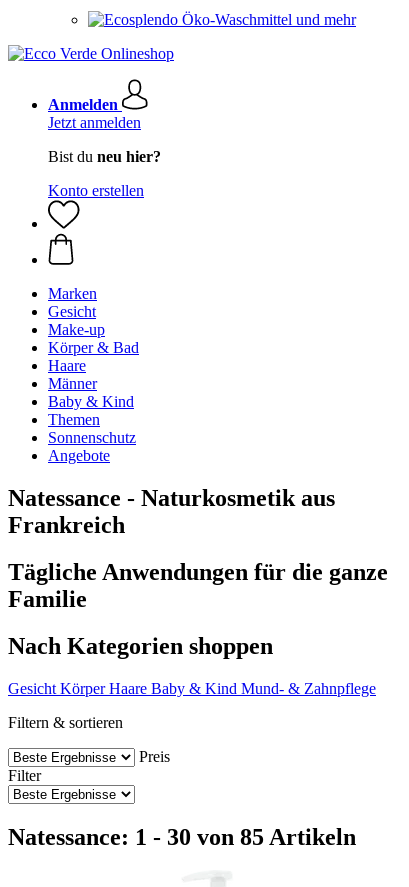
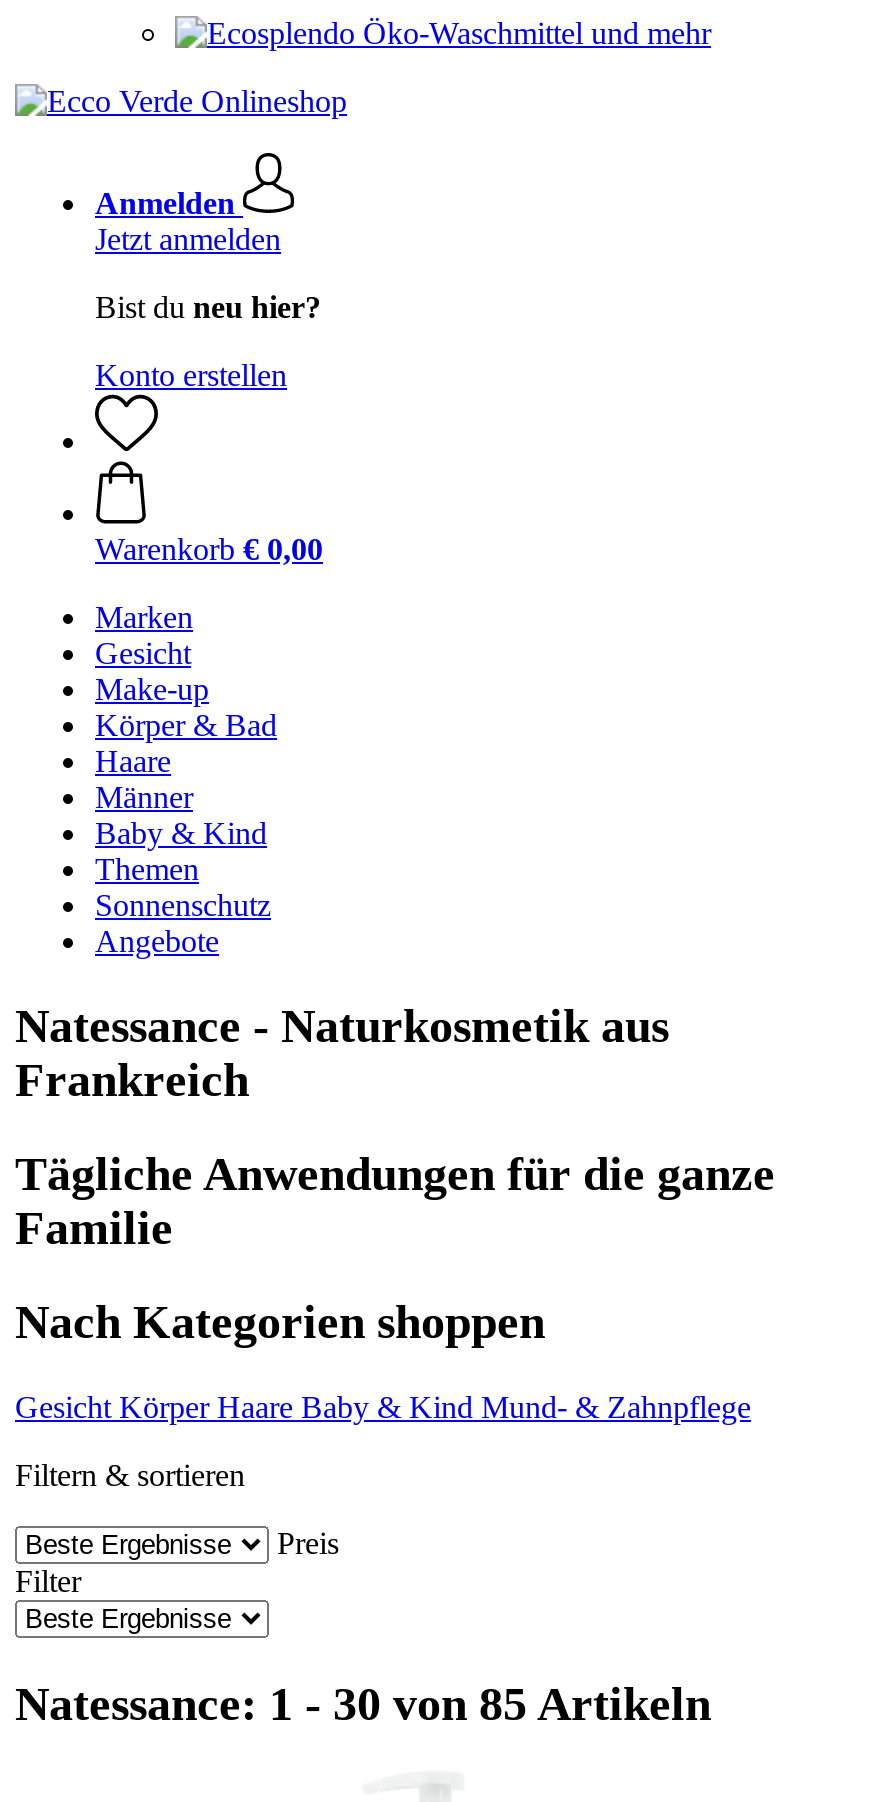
none -> [95,532,323,566] Warenkorb € 0,00

